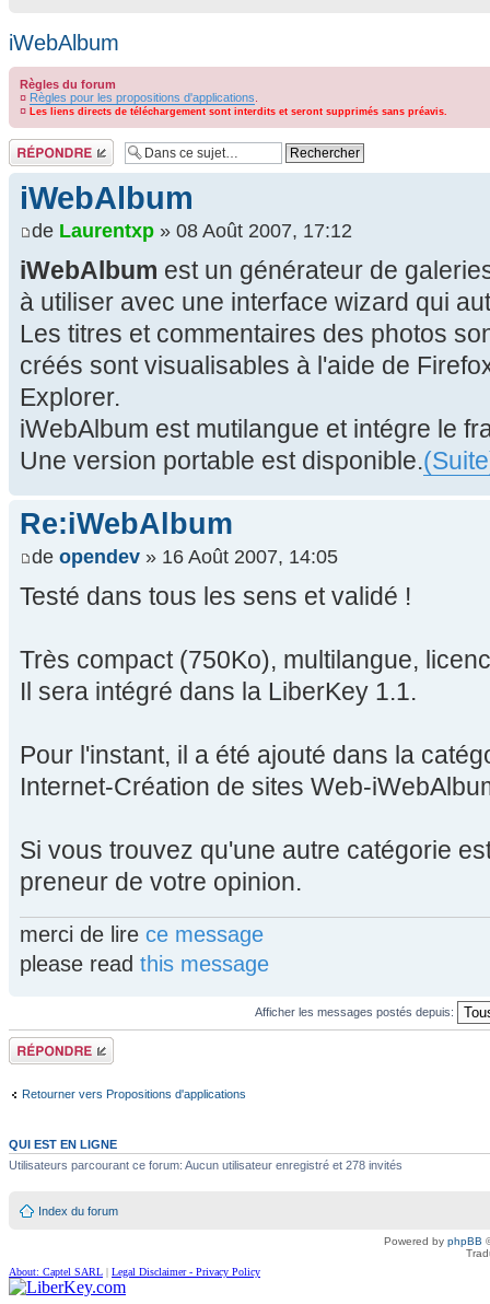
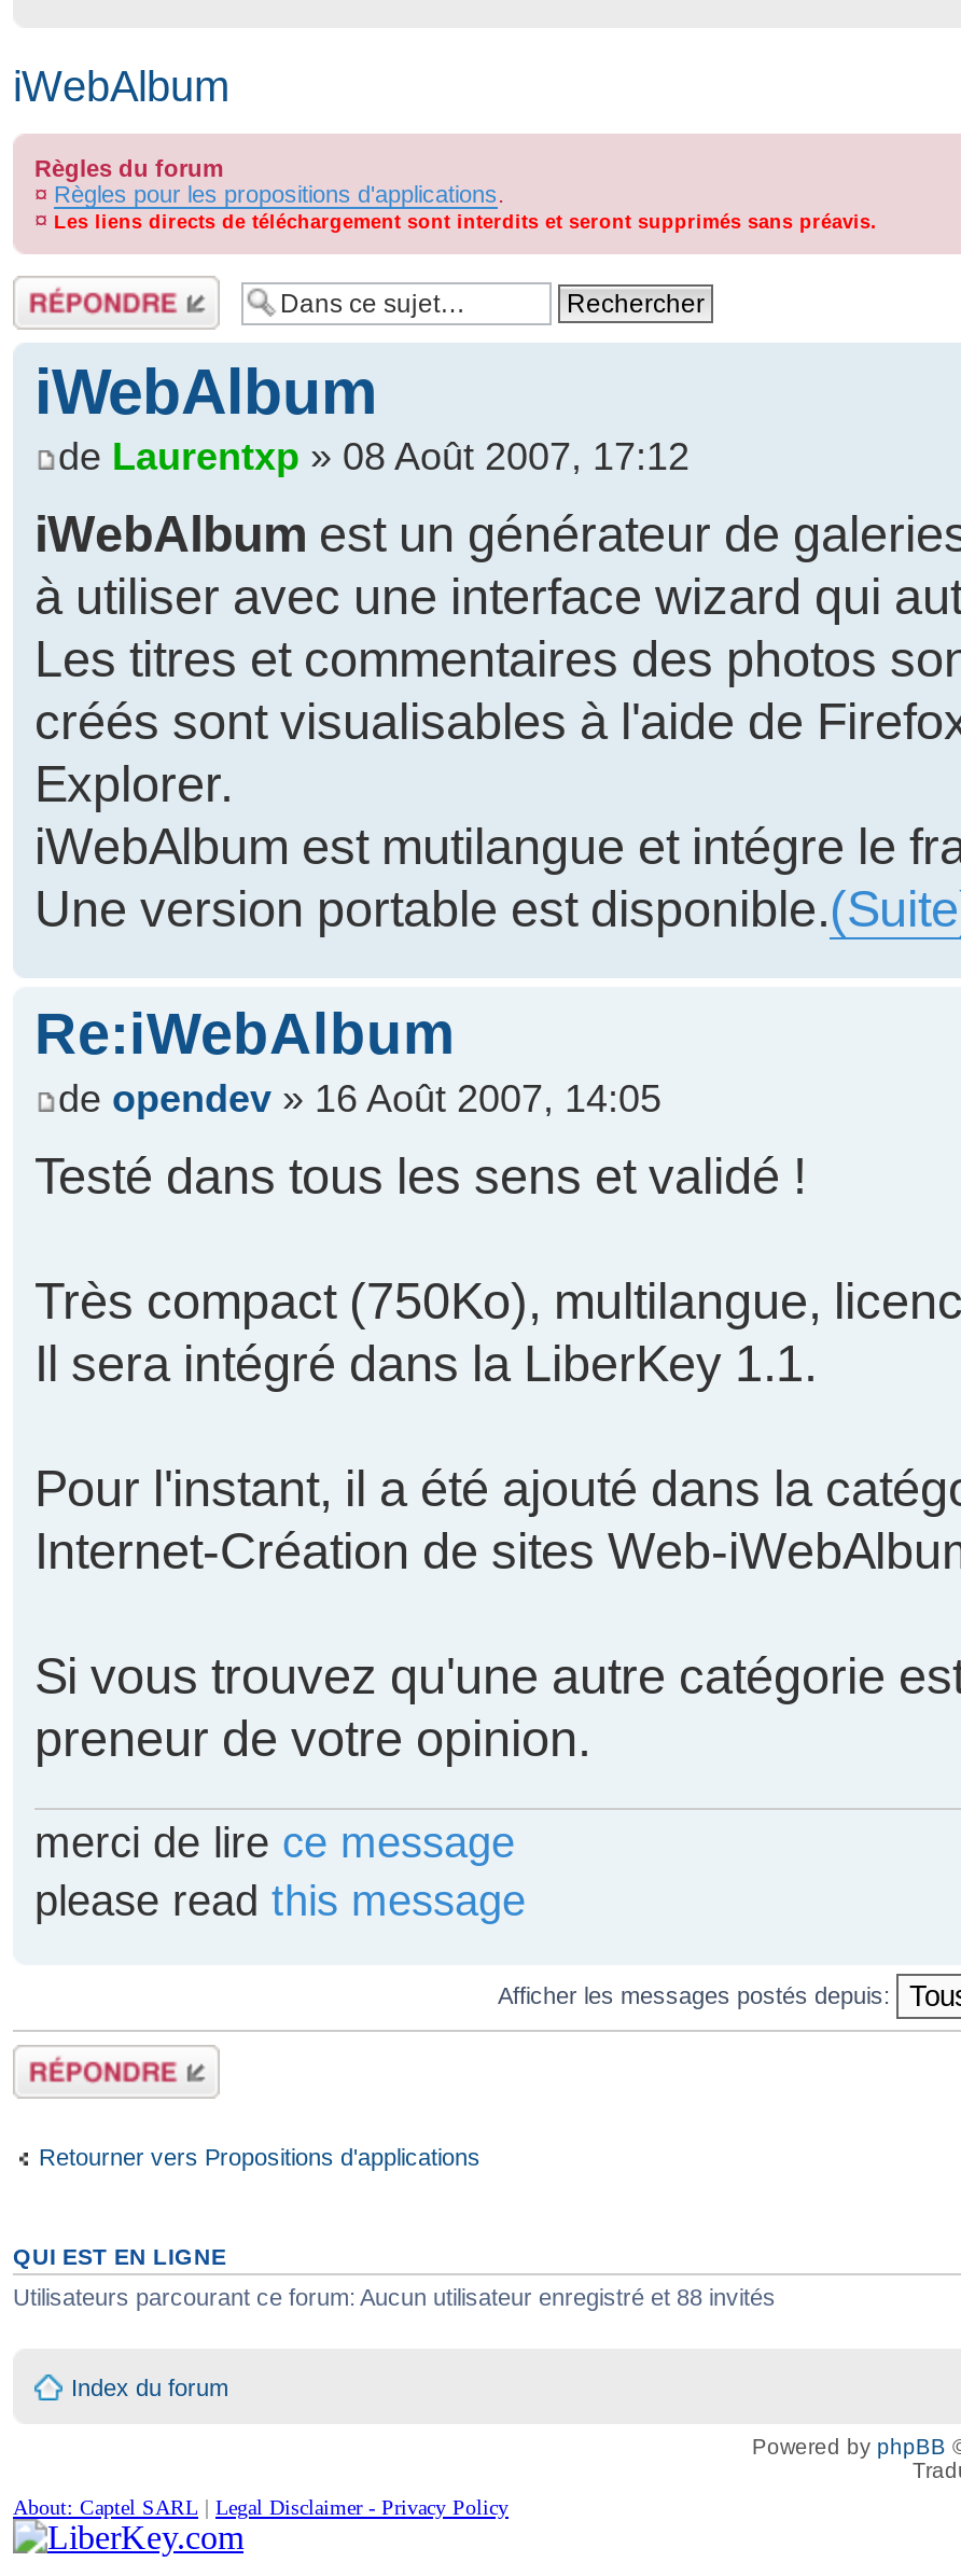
[9,1159,402,1172] Utilisateurs parcourant ce forum: Aucun utilisateur enregistré et 278 invités -> [13,2285,776,2311] Utilisateurs parcourant ce forum: Aucun utilisateur enregistré et 88 invités

